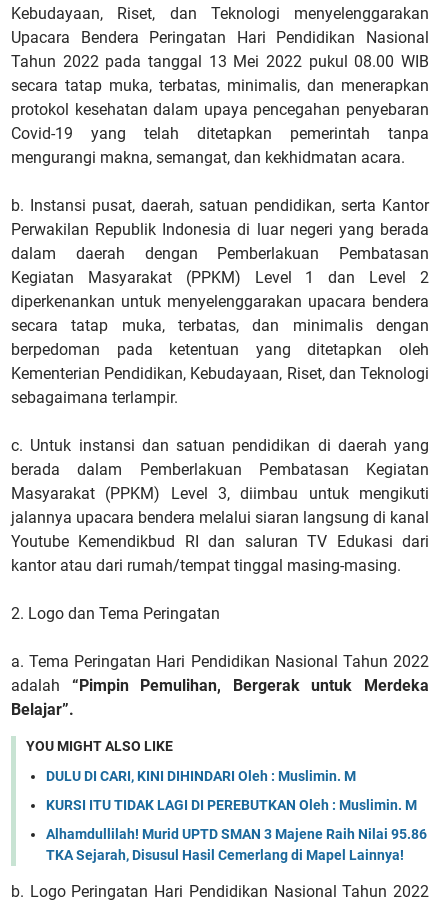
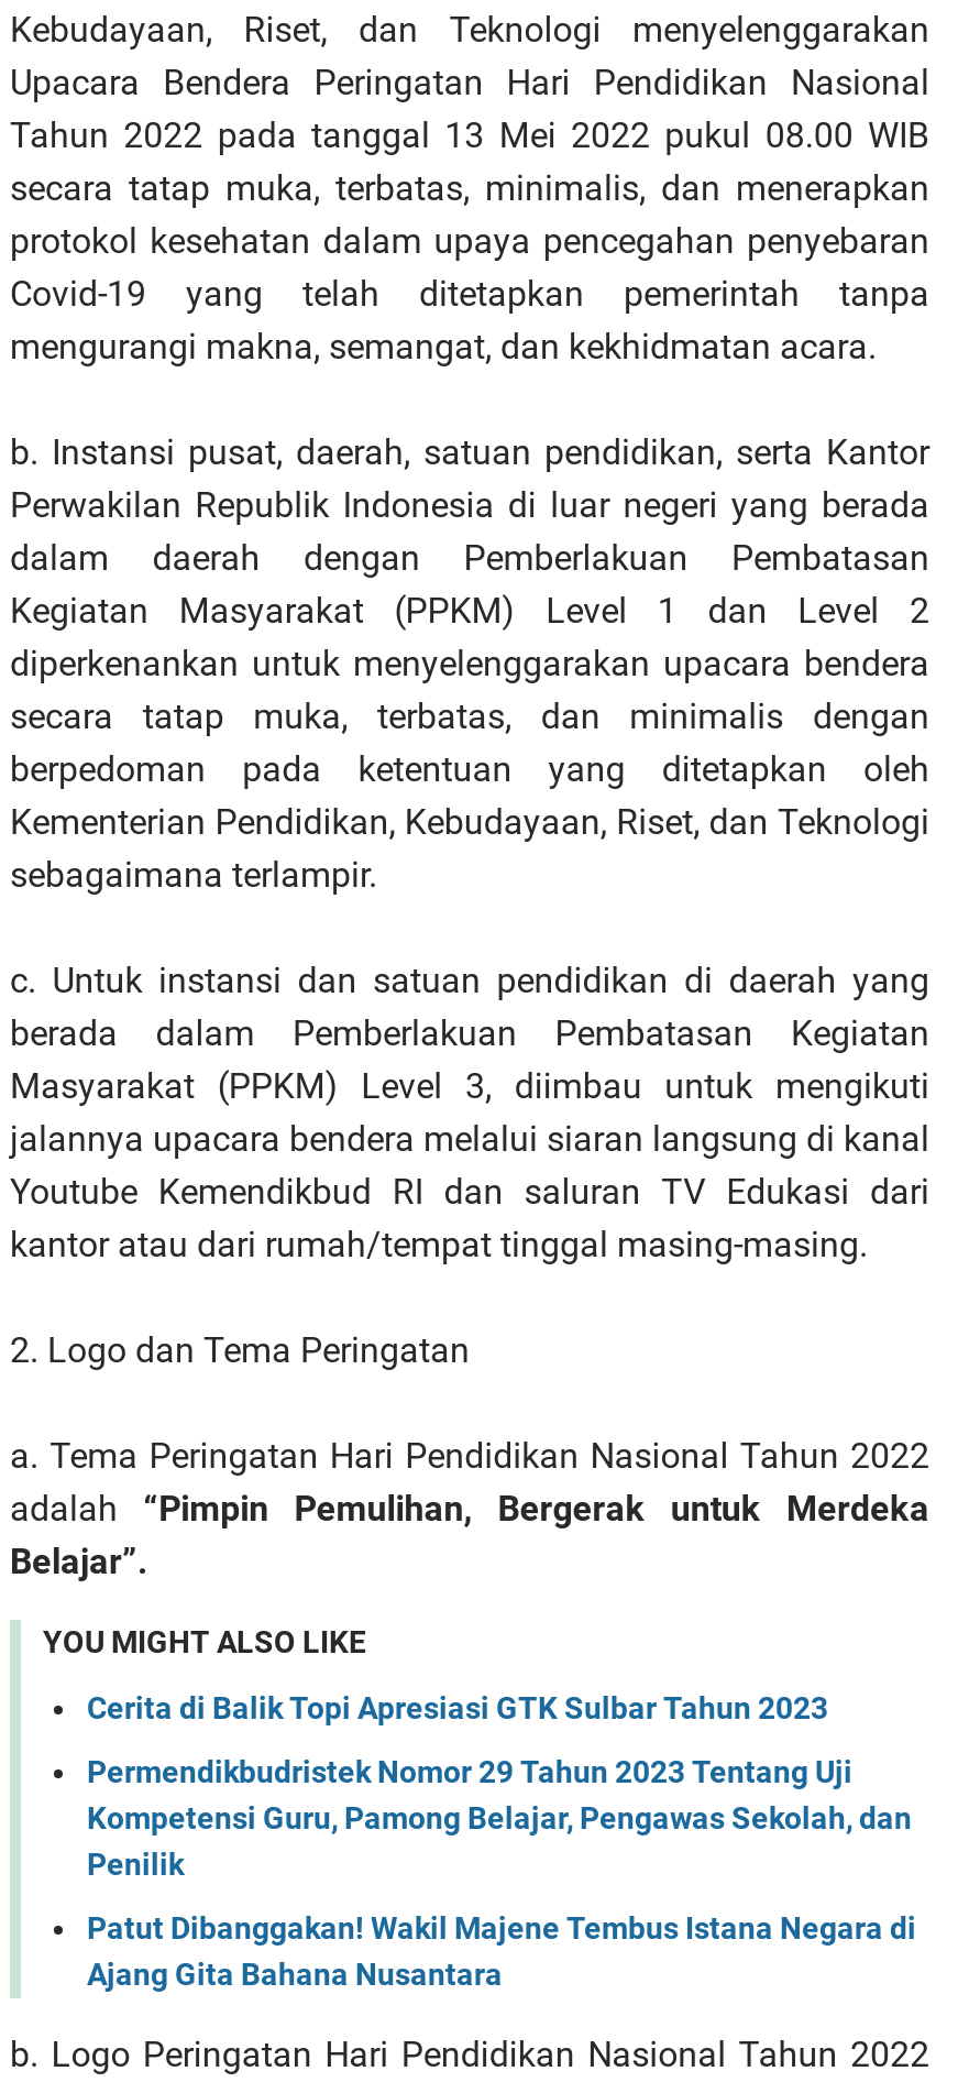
[46,768,356,784] DULU DI CARI, KINI DIHINDARI Oleh : Muslimin. M -> [87,1691,828,1726] Cerita di Balik Topi Apresiasi GTK Sulbar Tahun 2023
[46,797,417,813] KURSI ITU TIDAK LAGI DI PEREBUTKAN Oleh : Muslimin. M -> [87,1755,912,1882] Permendikbudristek Nomor 29 Tahun 2023 Tentang Uji | Kompetensi Guru, Pamong Belajar, Pengawas Sekolah, dan | Penilik
[46,826,427,863] Alhamdullilah! Murid UPTD SMAN 3 Majene Raih Nilai 95.86 | TKA Sejarah, Disusul Hasil Cemerlang di Mapel Lainnya! -> [87,1911,916,1992] Patut Dibanggakan! Wakil Majene Tembus Istana Negara di | Ajang Gita Bahana Nusantara

